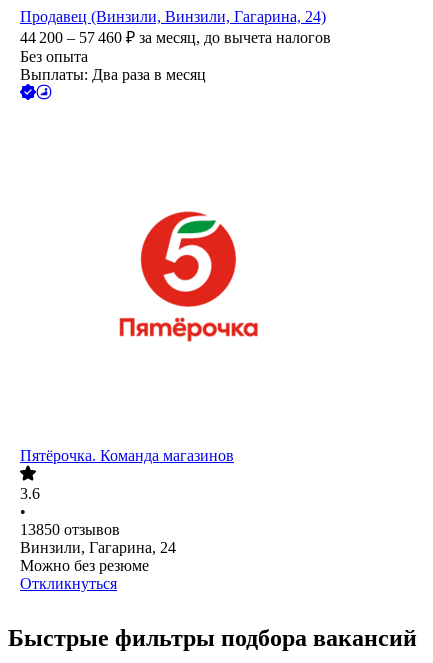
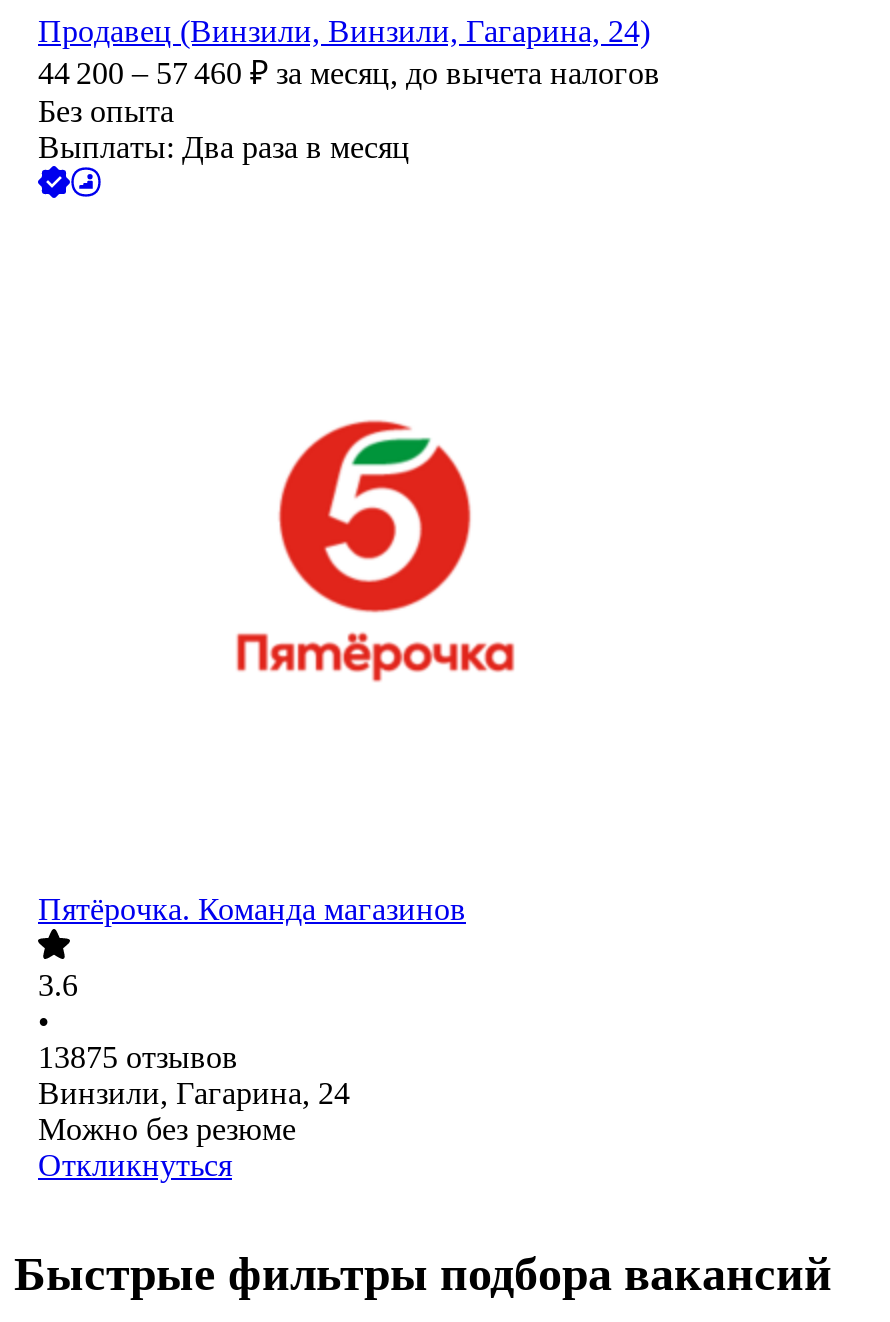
[20,521,120,538] 13850 отзывов -> [38,1041,238,1075] 13875 отзывов

